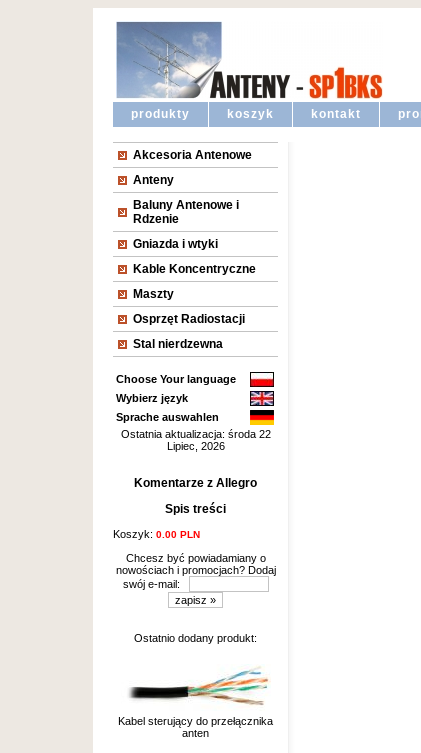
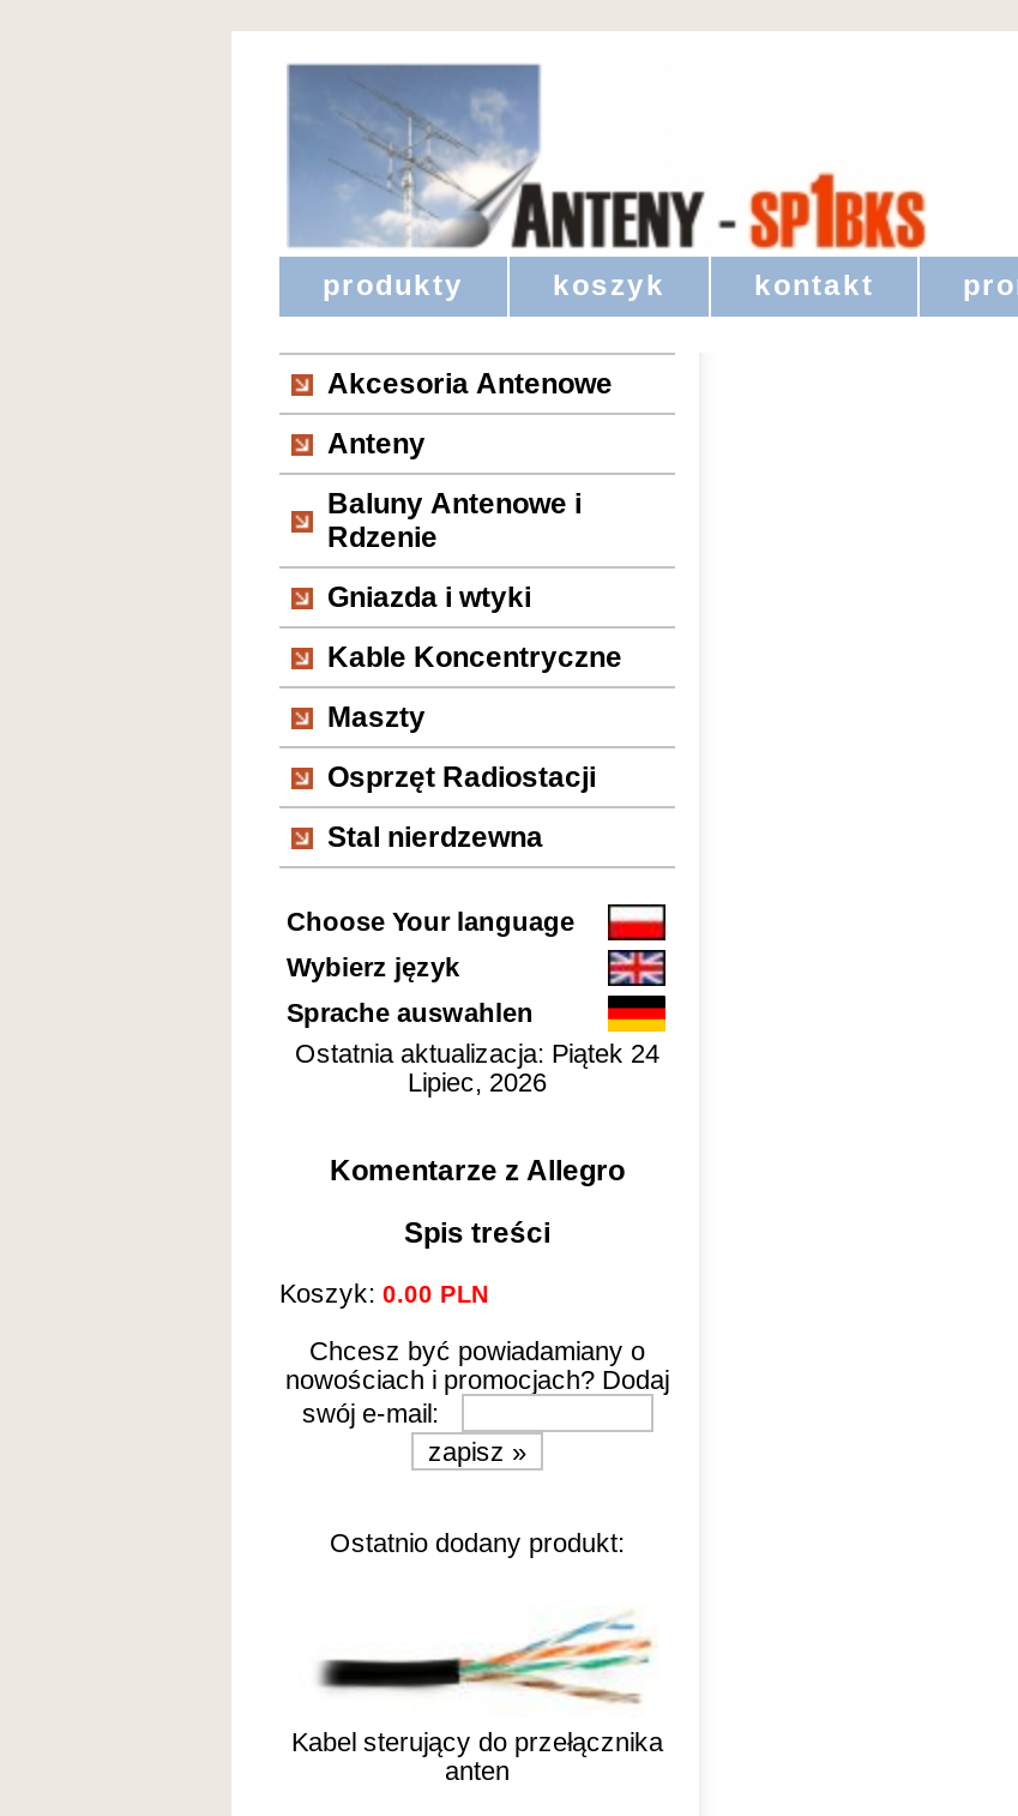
[120,428,270,440] Ostatnia aktualizacja: środa 22 -> [295,1039,659,1068] Ostatnia aktualizacja: Piątek 24

